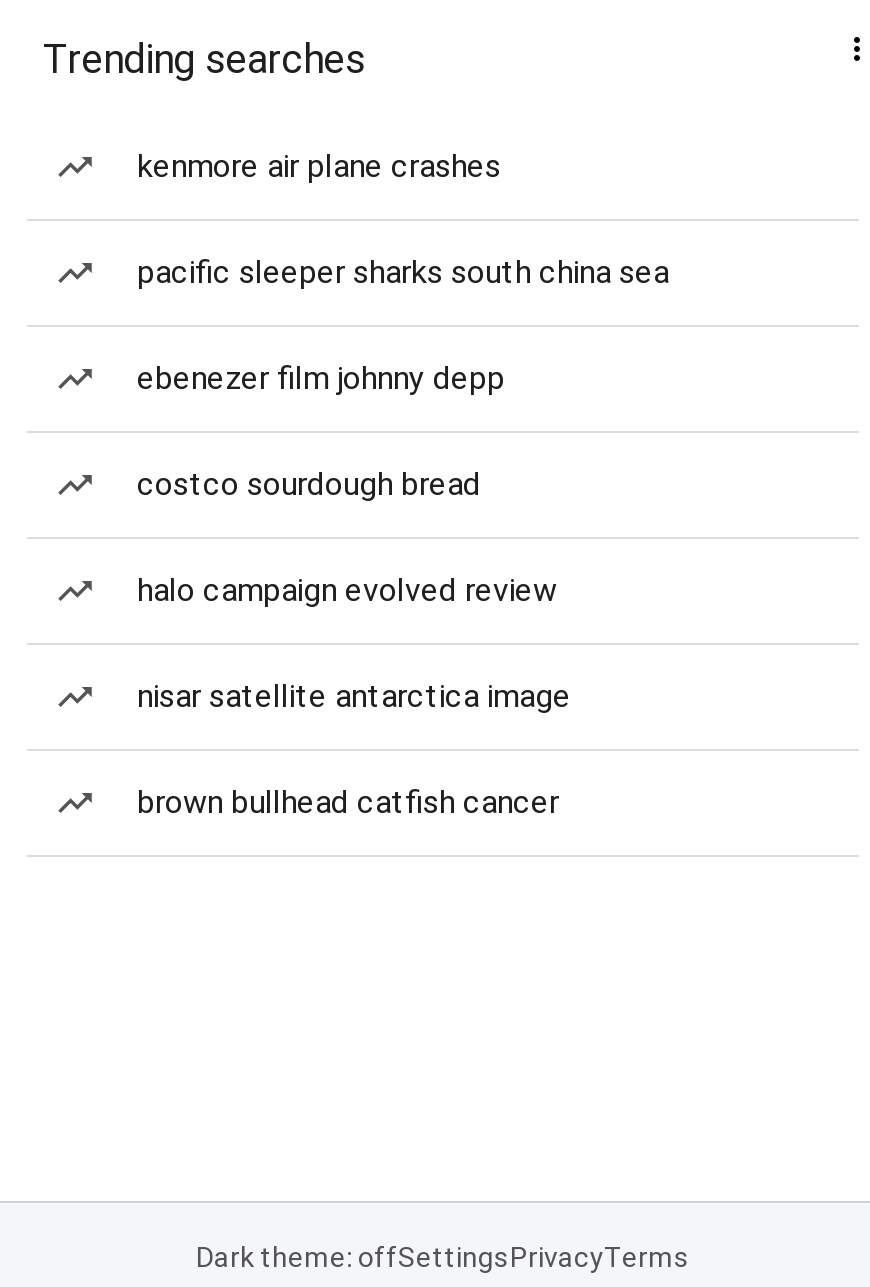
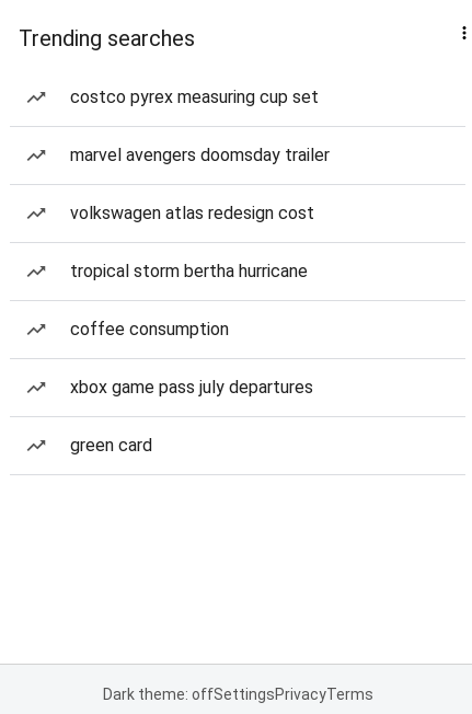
[137,147,501,185] kenmore air plane crashes -> [70,87,319,107] costco pyrex measuring cup set
[137,253,669,291] pacific sleeper sharks south china sea -> [70,145,330,165] marvel avengers doomsday trailer
[137,359,505,397] ebenezer film johnny depp -> [70,203,314,223] volkswagen atlas redesign cost
[137,465,481,503] costco sourdough bread -> [70,261,308,281] tropical storm bertha hurricane
[137,571,557,609] halo campaign evolved review -> [70,319,229,339] coffee consumption
[137,677,571,715] nisar satellite antarctica image -> [70,377,313,398] xbox game pass july departures
[137,783,559,821] brown bullhead catfish cancer -> [70,435,152,456] green card

